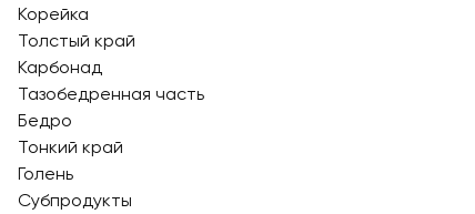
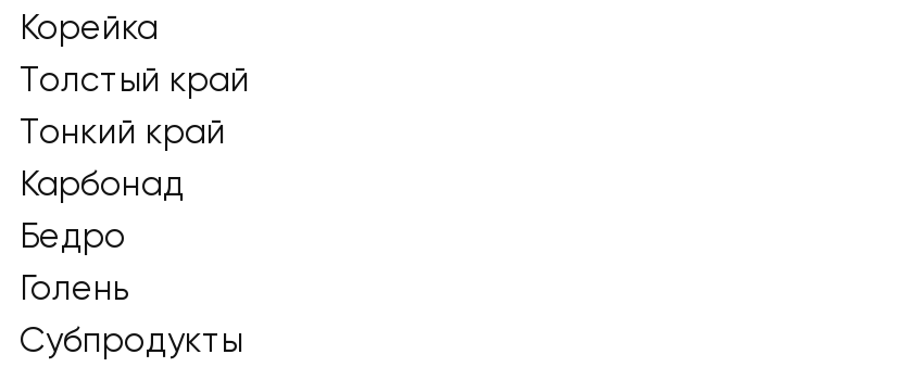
moved [18,57,102,78] -> [20,163,185,204]: Карбонад
[18,83,204,104] Тазобедренная часть -> none
moved [18,136,123,157] -> [20,111,226,152]: Тонкий край

